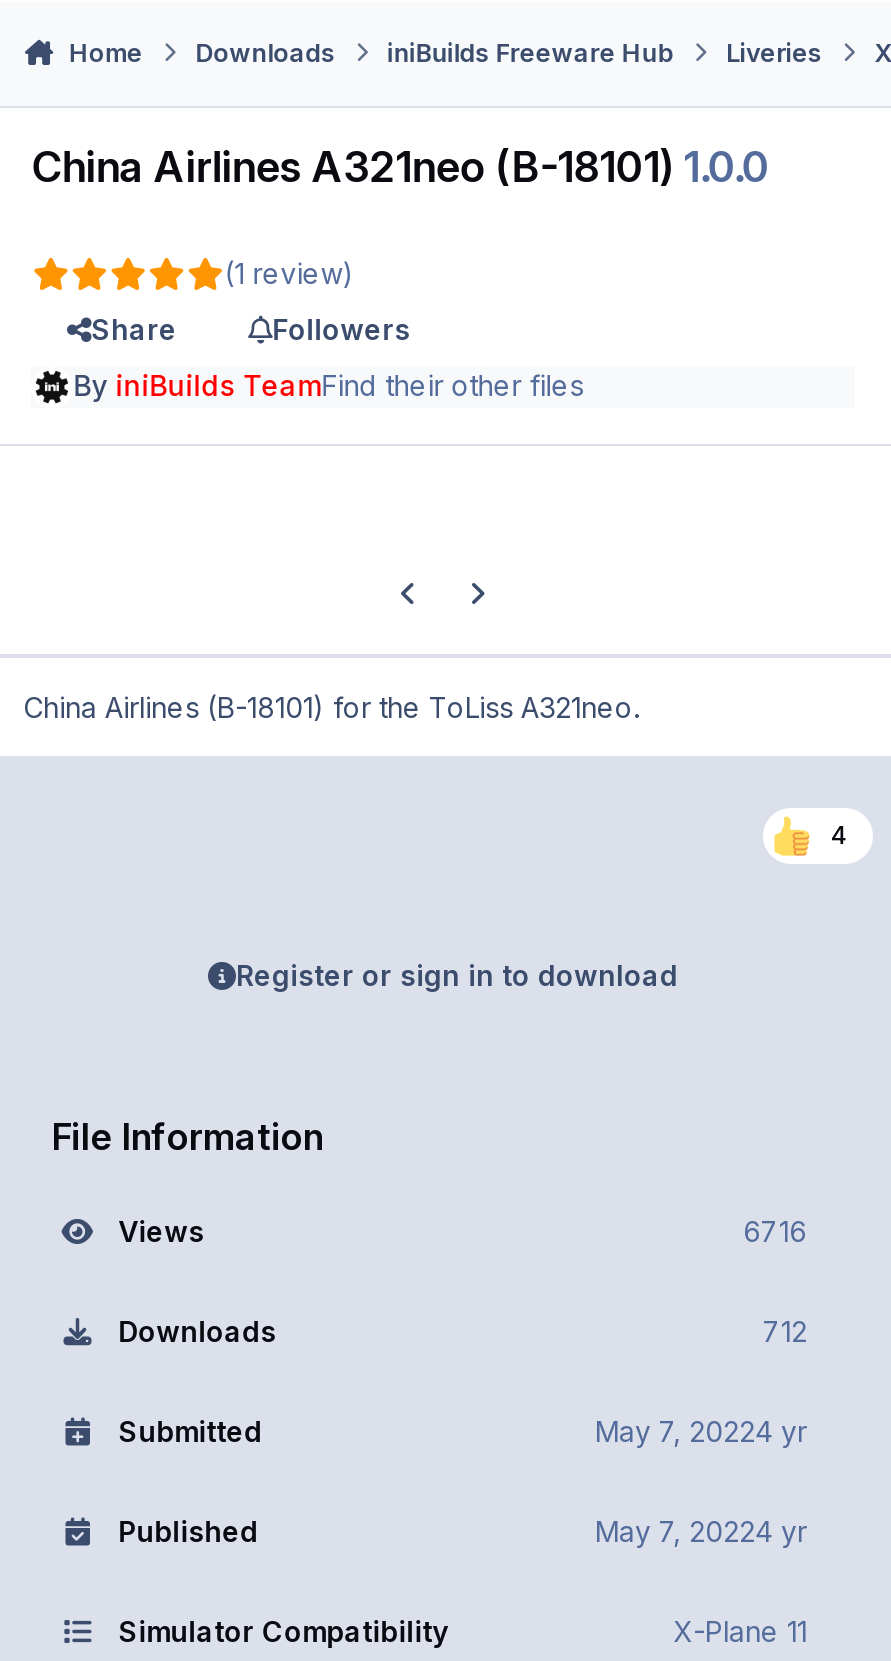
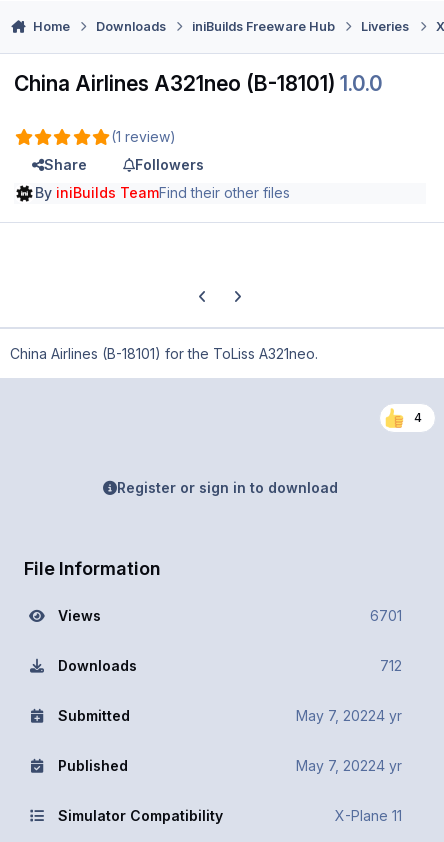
[743,1214,807,1248] 6716 -> [370,607,402,624] 6701

